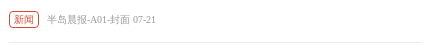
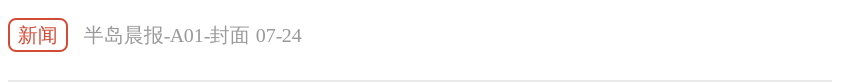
[47,14,156,25] 半岛晨报-A01-封面 07-21 -> [84,24,302,46] 半岛晨报-A01-封面 07-24

